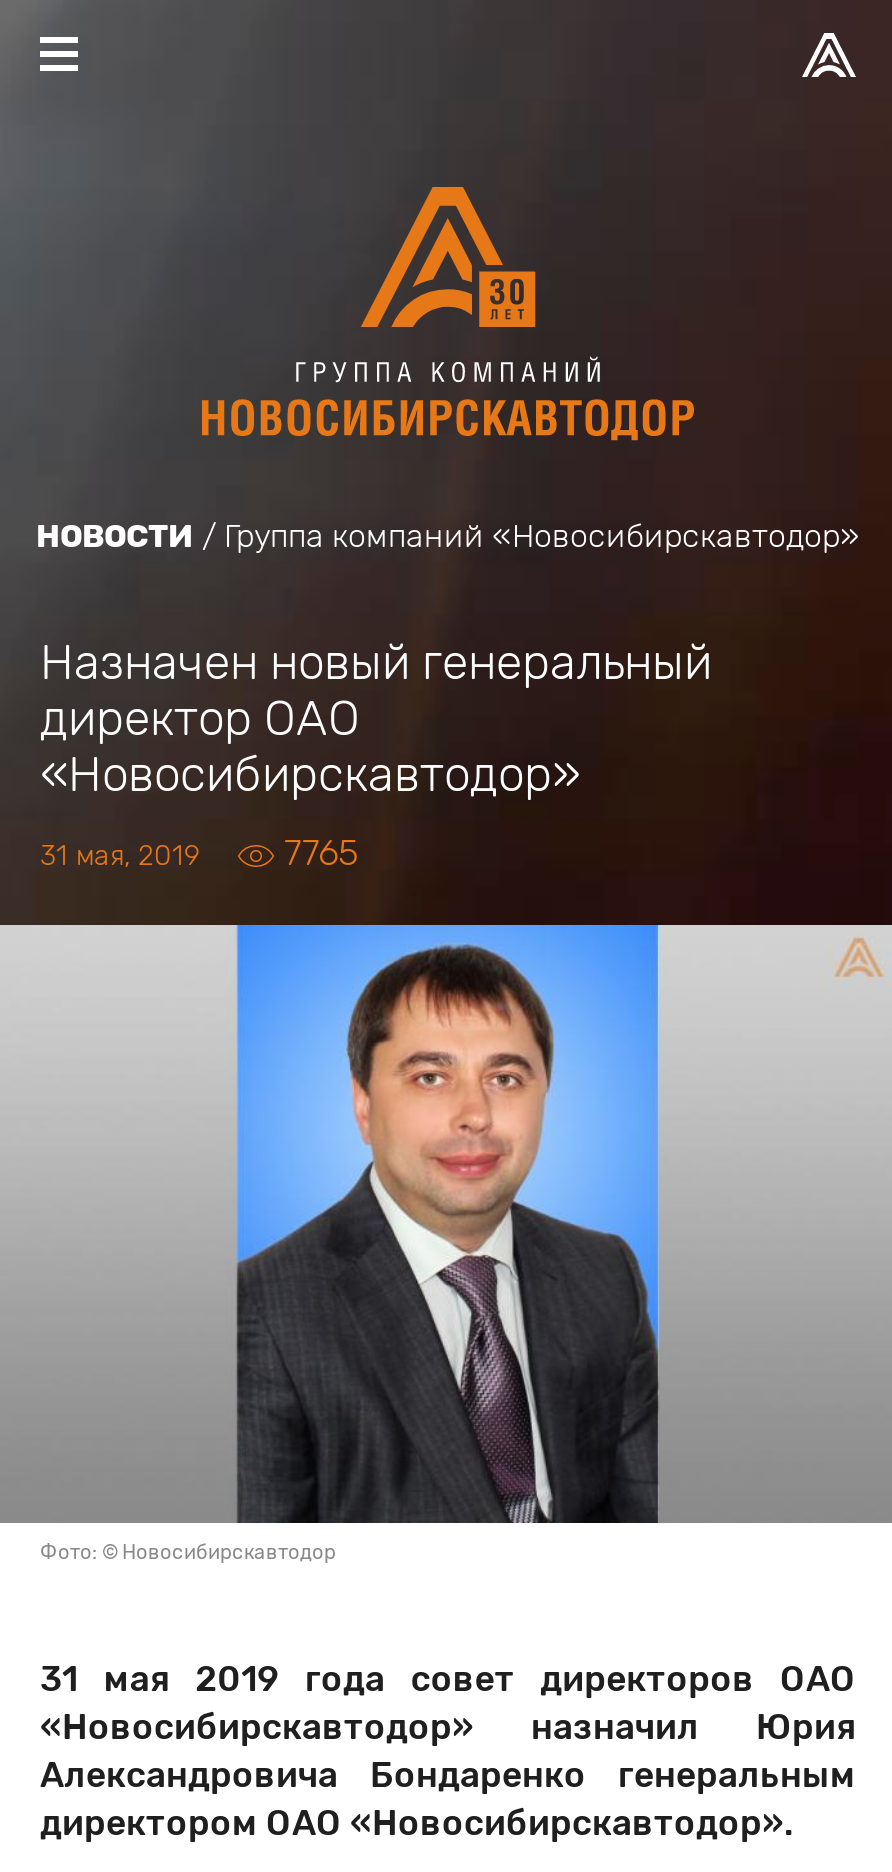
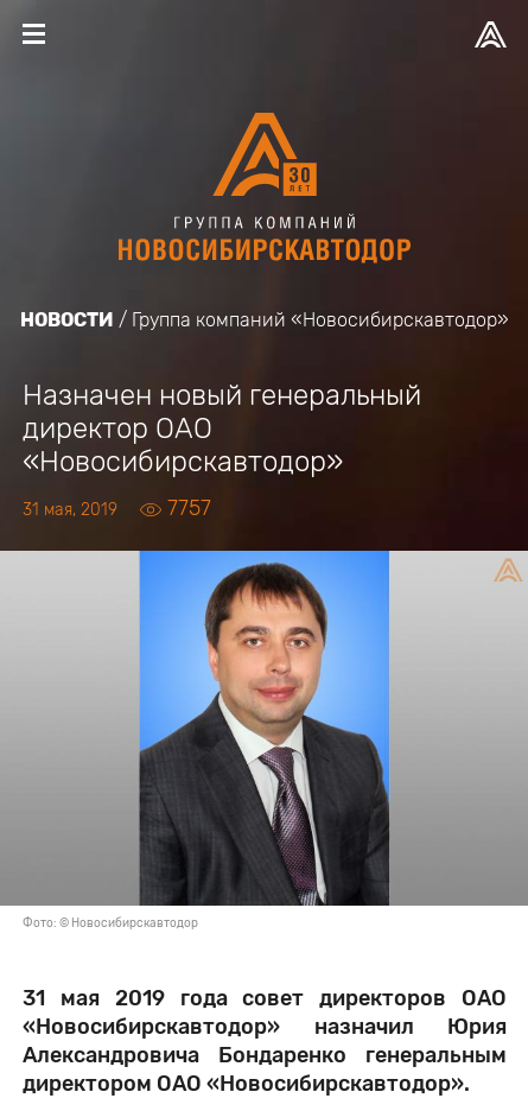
[284,831,358,875] 7765 -> [167,495,211,521] 7757

